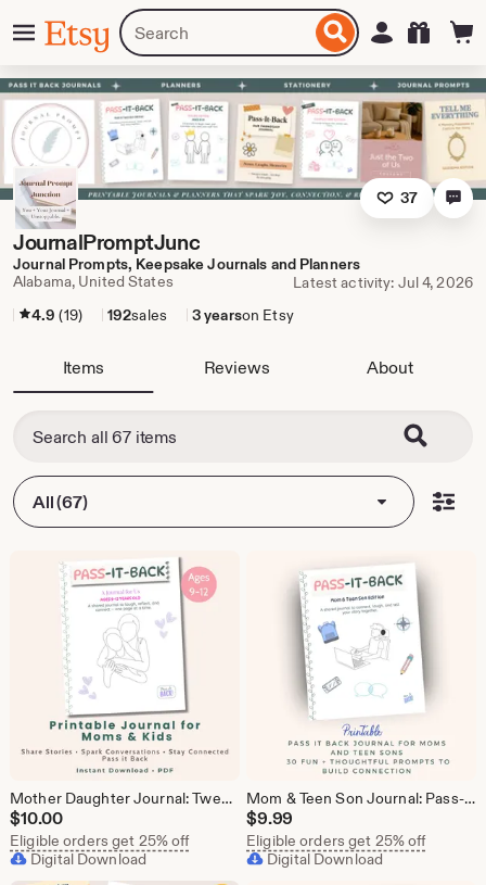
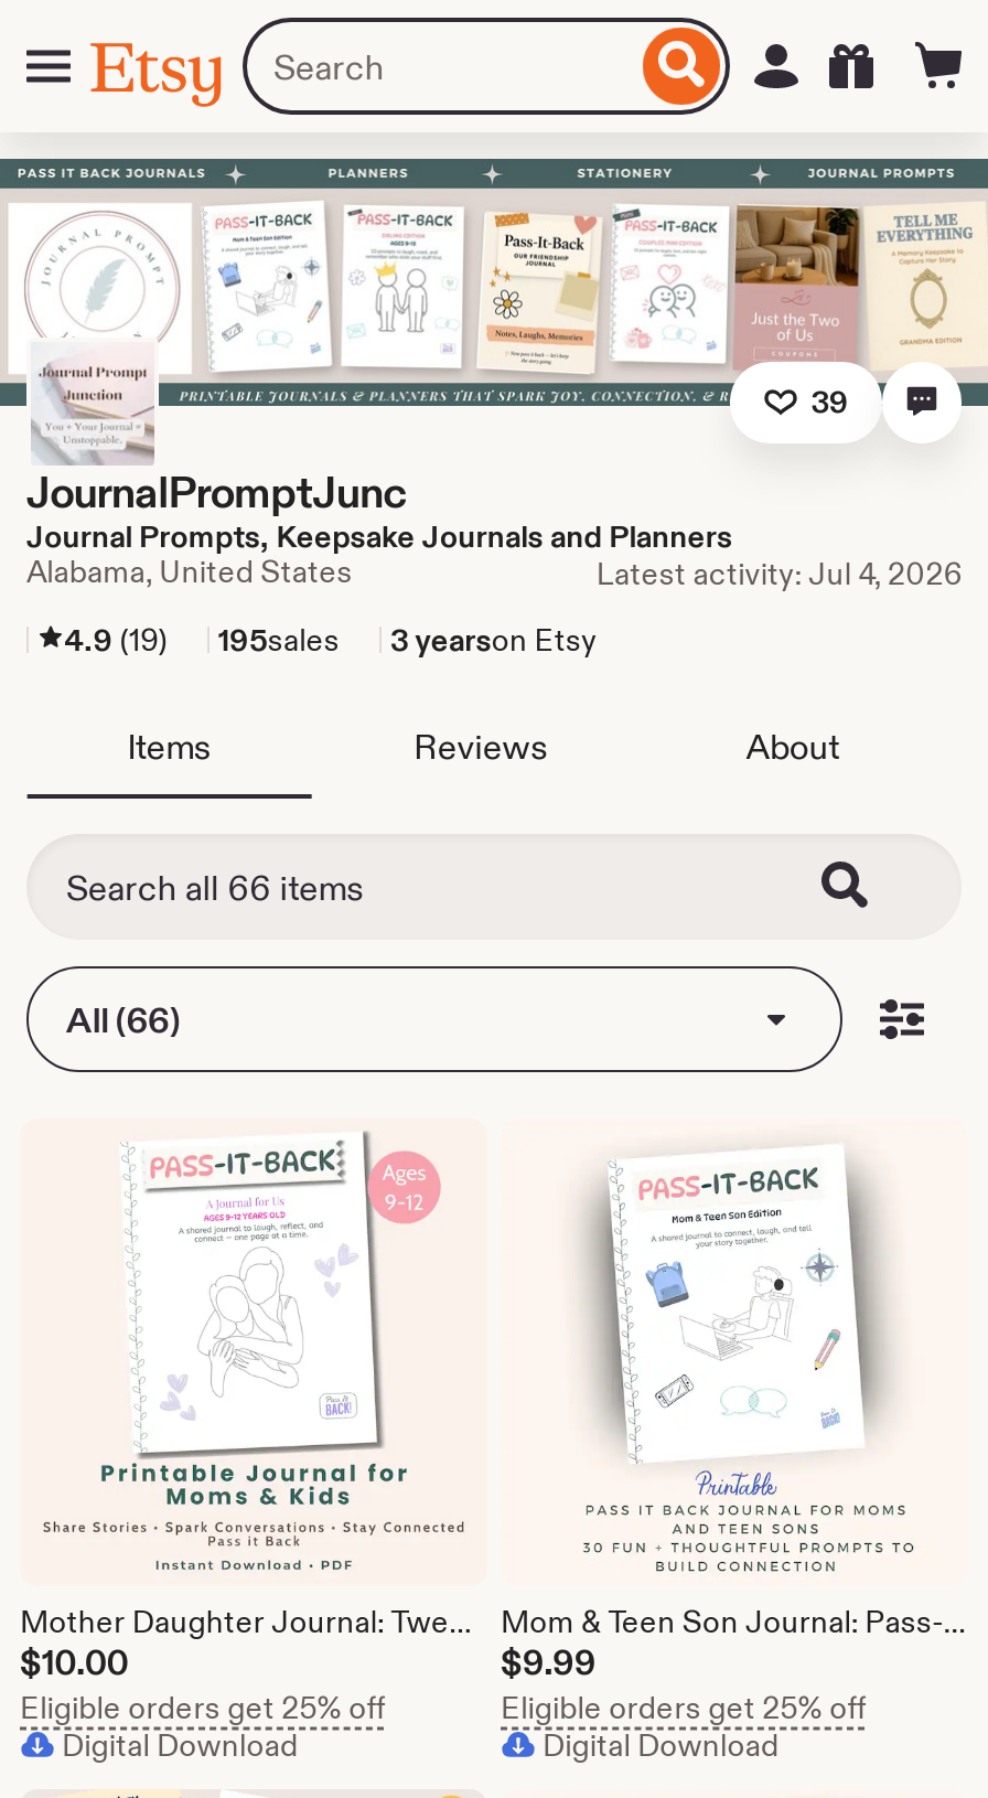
[400,188,418,207] 37 -> [811,382,849,421] 39
[31,305,294,325] 4.9 (19) 192sales 3 yearson Etsy -> [64,620,597,660] 4.9 (19) 195sales 3 yearson Etsy
[33,491,88,513] All (67) -> [66,997,180,1041] All (66)

